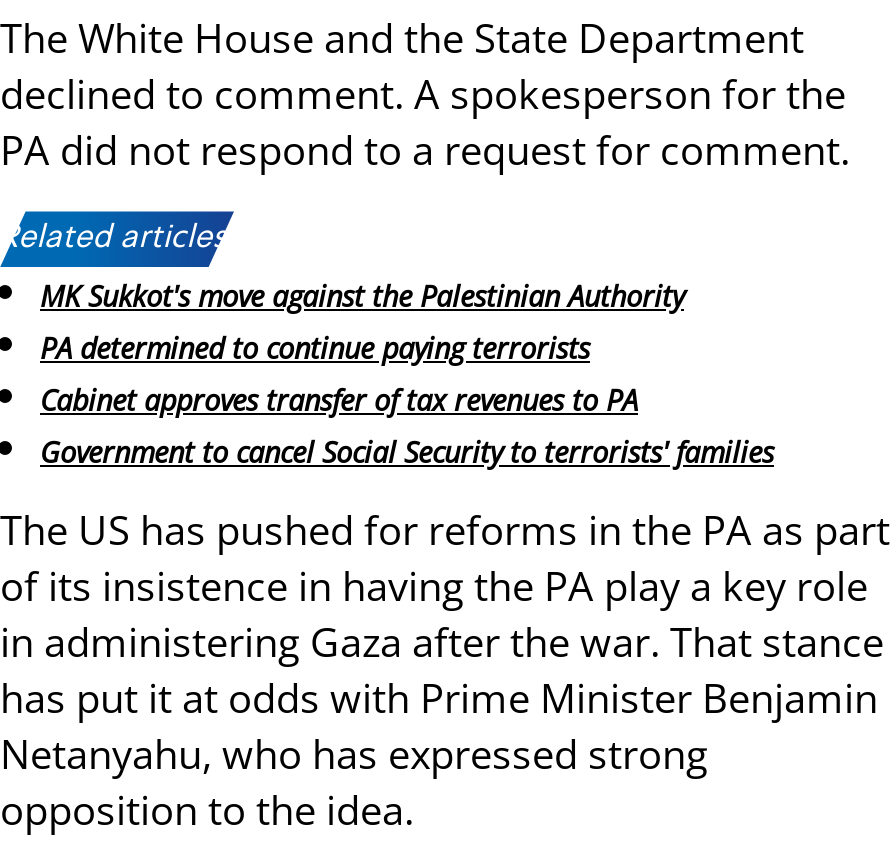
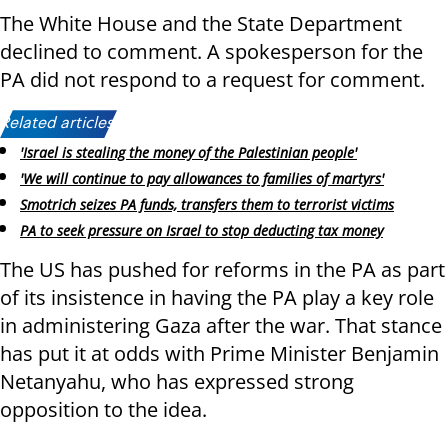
[40,278,774,470] MK Sukkot's move against the Palestinian Authority | PA determined to continue paying terrorists | Cabinet approves transfer of tax revenues to PA | Government to cancel Social Security to terrorists' families -> [20,143,394,240] 'Israel is stealing the money of the Palestinian people' | 'We will continue to pay allowances to families of martyrs' | Smotrich seizes PA funds, transfers them to terrorist victims | PA to seek pressure on Israel to stop deducting tax money

